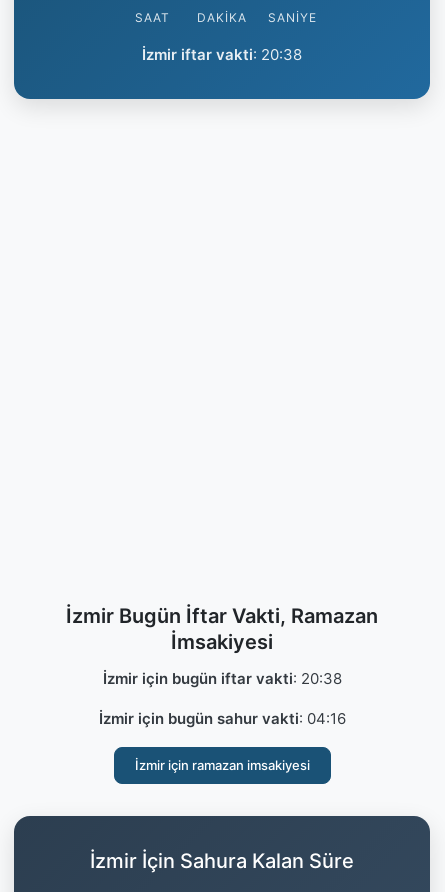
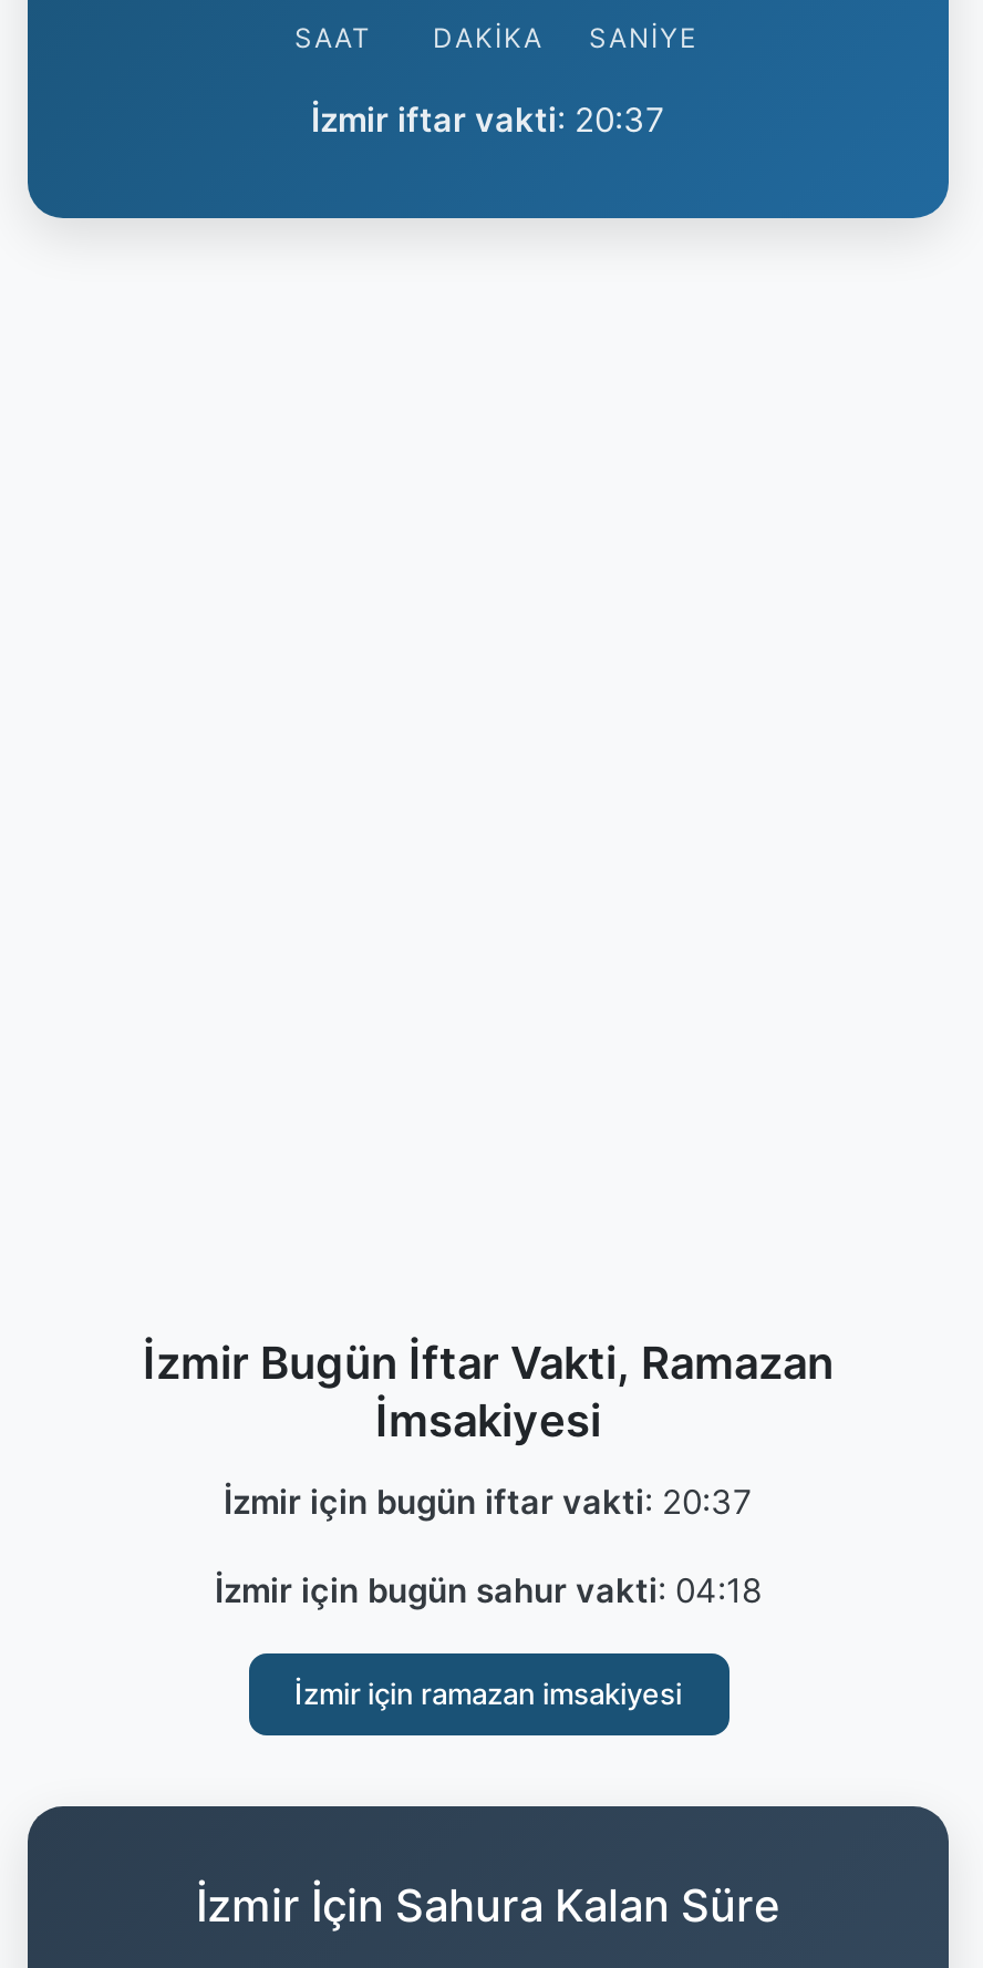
[142,45,302,64] İzmir iftar vakti: 20:38 -> [311,99,665,141] İzmir iftar vakti: 20:37
[102,669,341,688] İzmir için bugün iftar vakti: 20:38 -> [224,1481,753,1523] İzmir için bugün iftar vakti: 20:37
[98,709,345,728] İzmir için bugün sahur vakti: 04:16 -> [215,1569,762,1611] İzmir için bugün sahur vakti: 04:18

